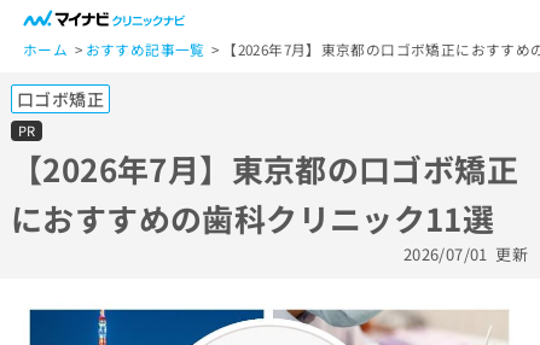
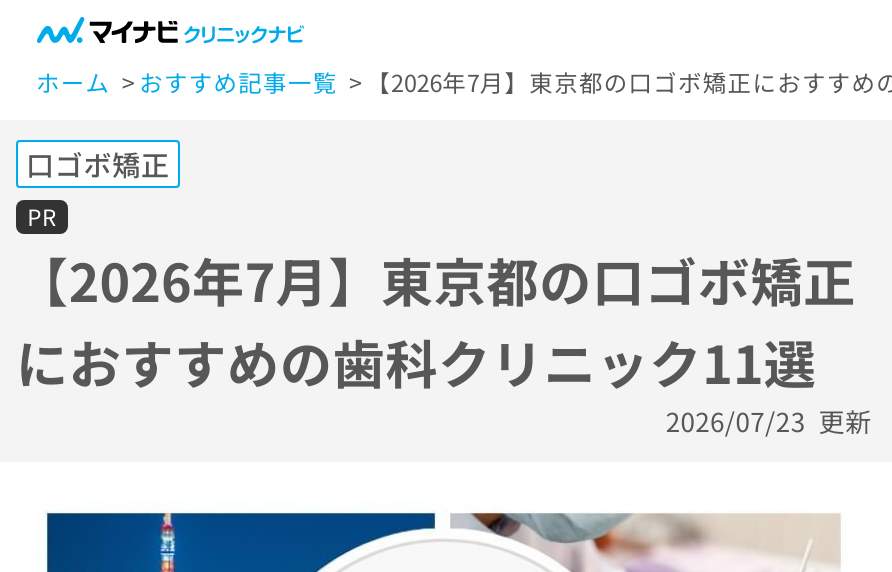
[403,242,528,265] 2026/07/01 更新 -> [666,402,872,440] 2026/07/23 更新

